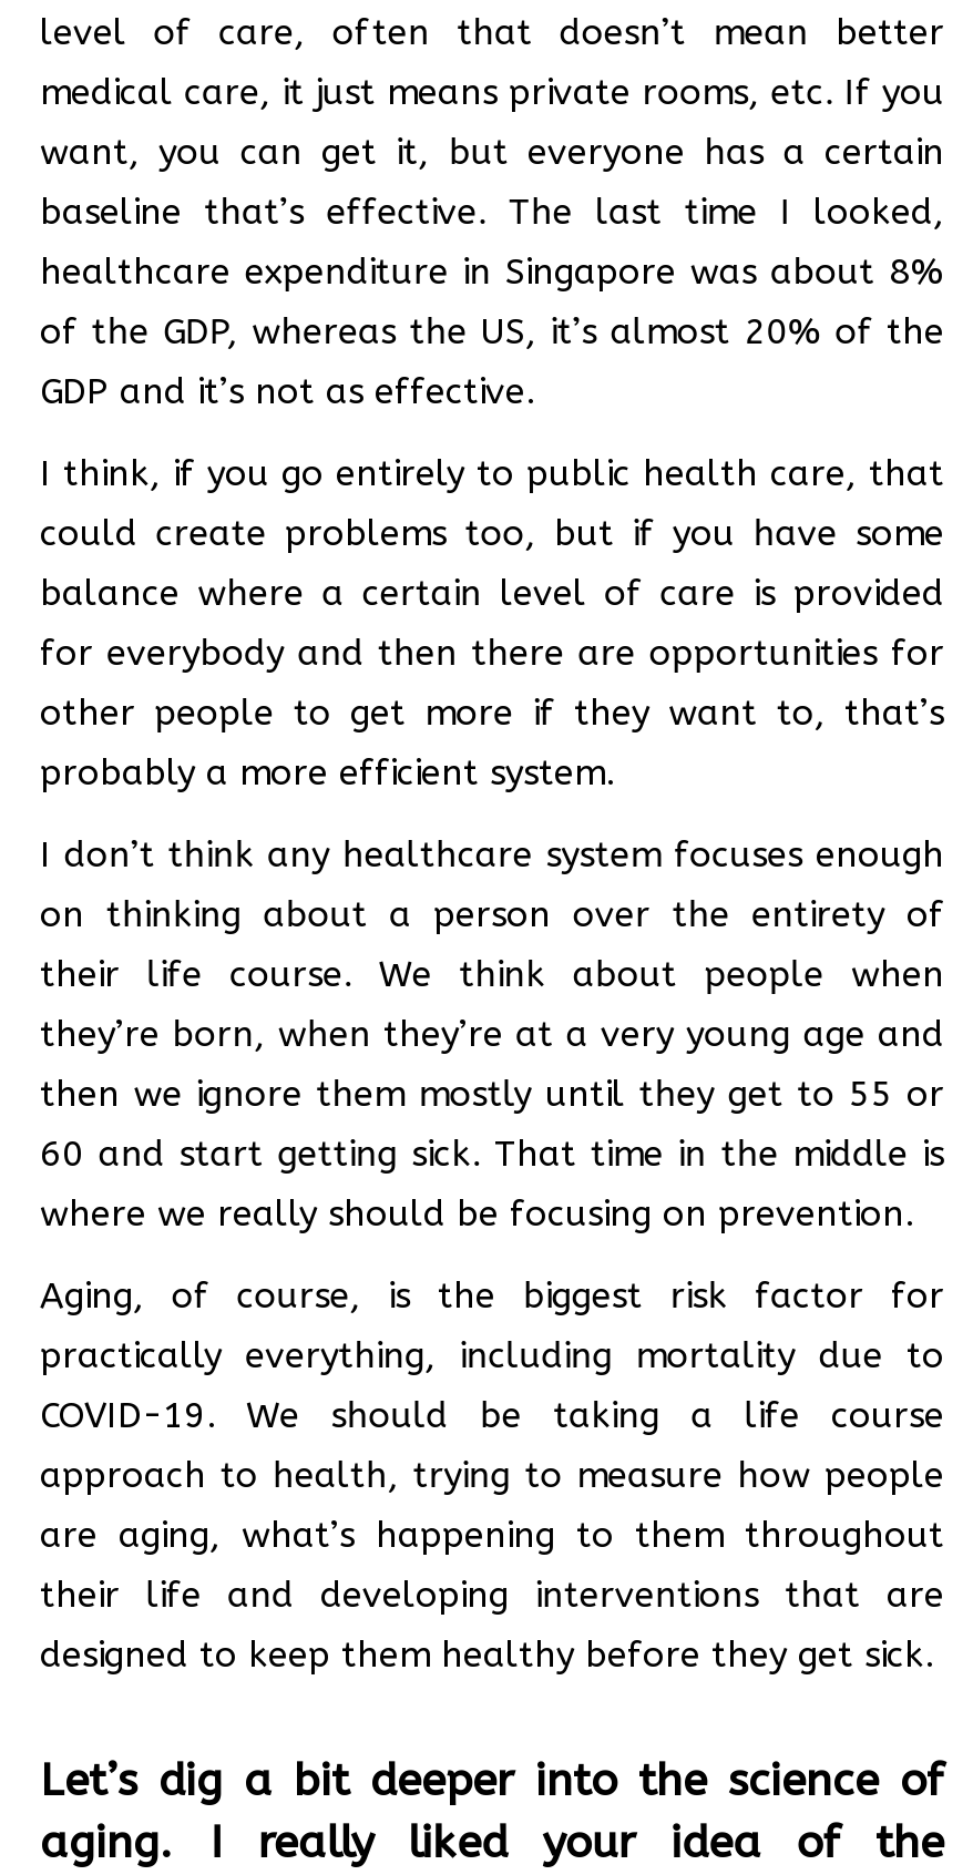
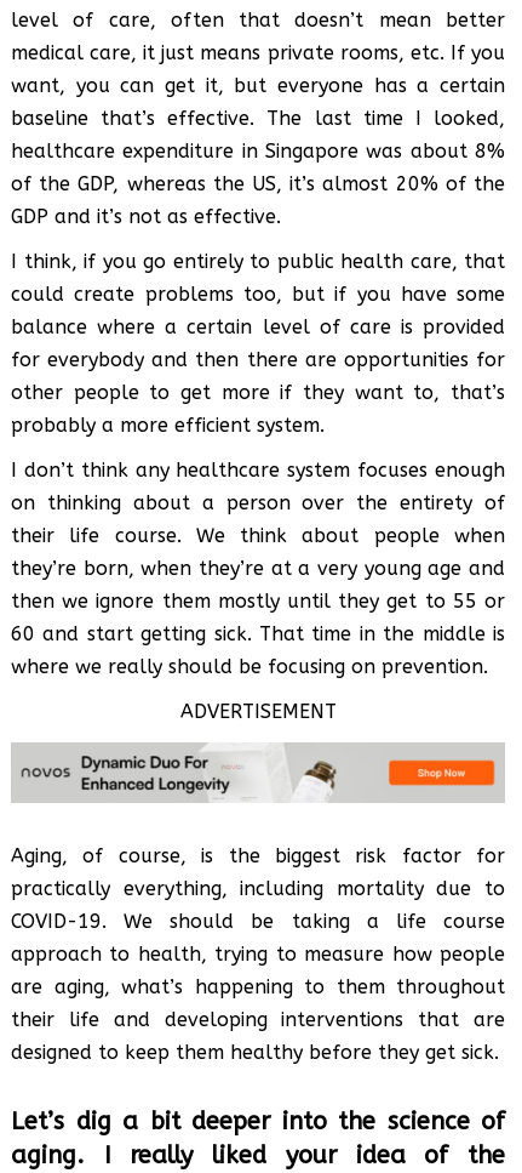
none -> [11,742,505,803] [image]
none -> [180,700,336,723] ADVERTISEMENT

